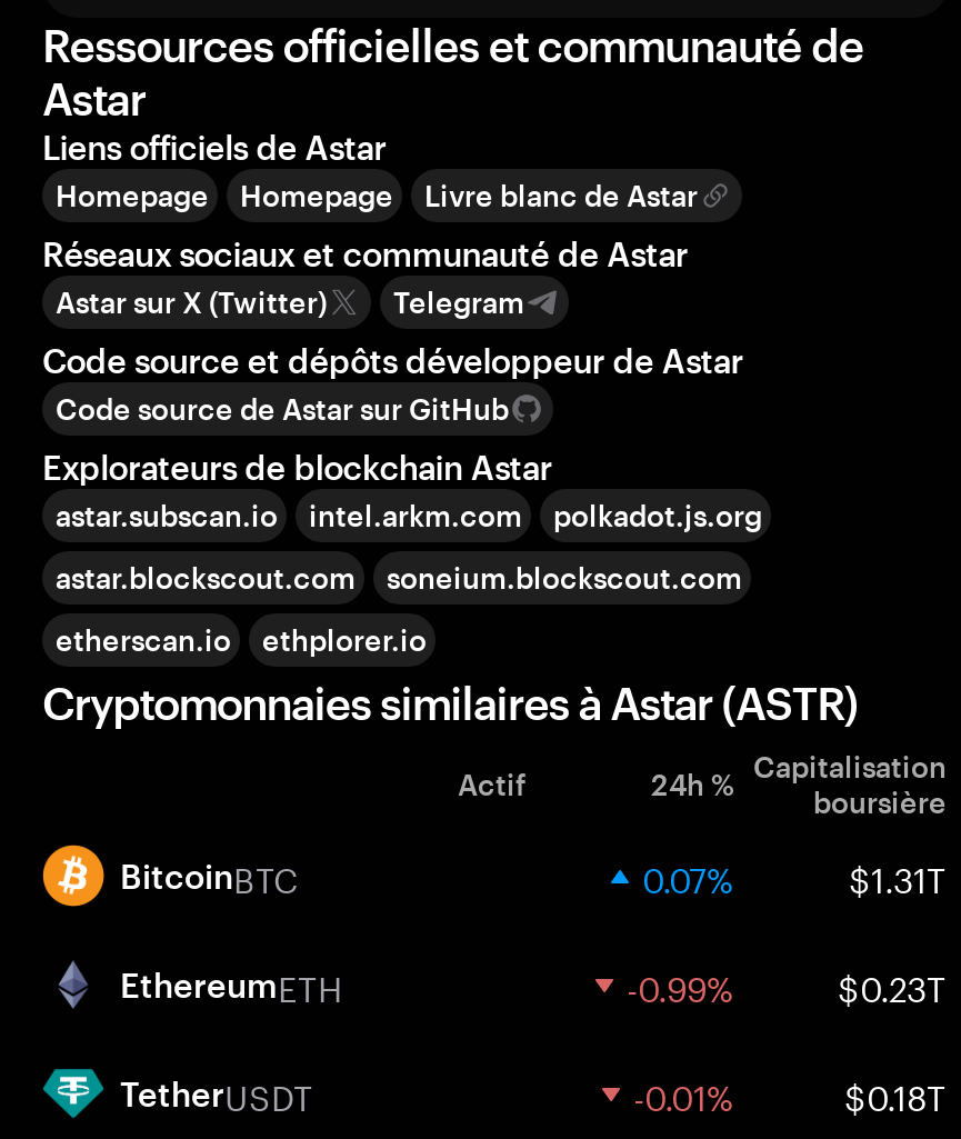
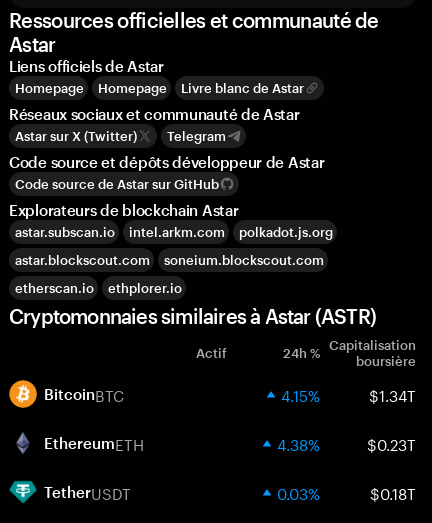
[642,849,947,902] 0.07% | $1.31T -> [281,382,416,406] 4.15% | $1.34T
[627,958,947,1011] -0.99% $0.23T -> [277,431,416,455] 4.38% $0.23T
[633,1067,733,1120] -0.01% -> [277,480,320,504] 0.03%

